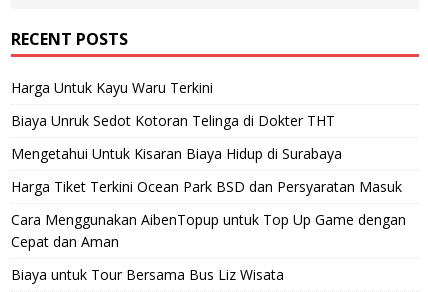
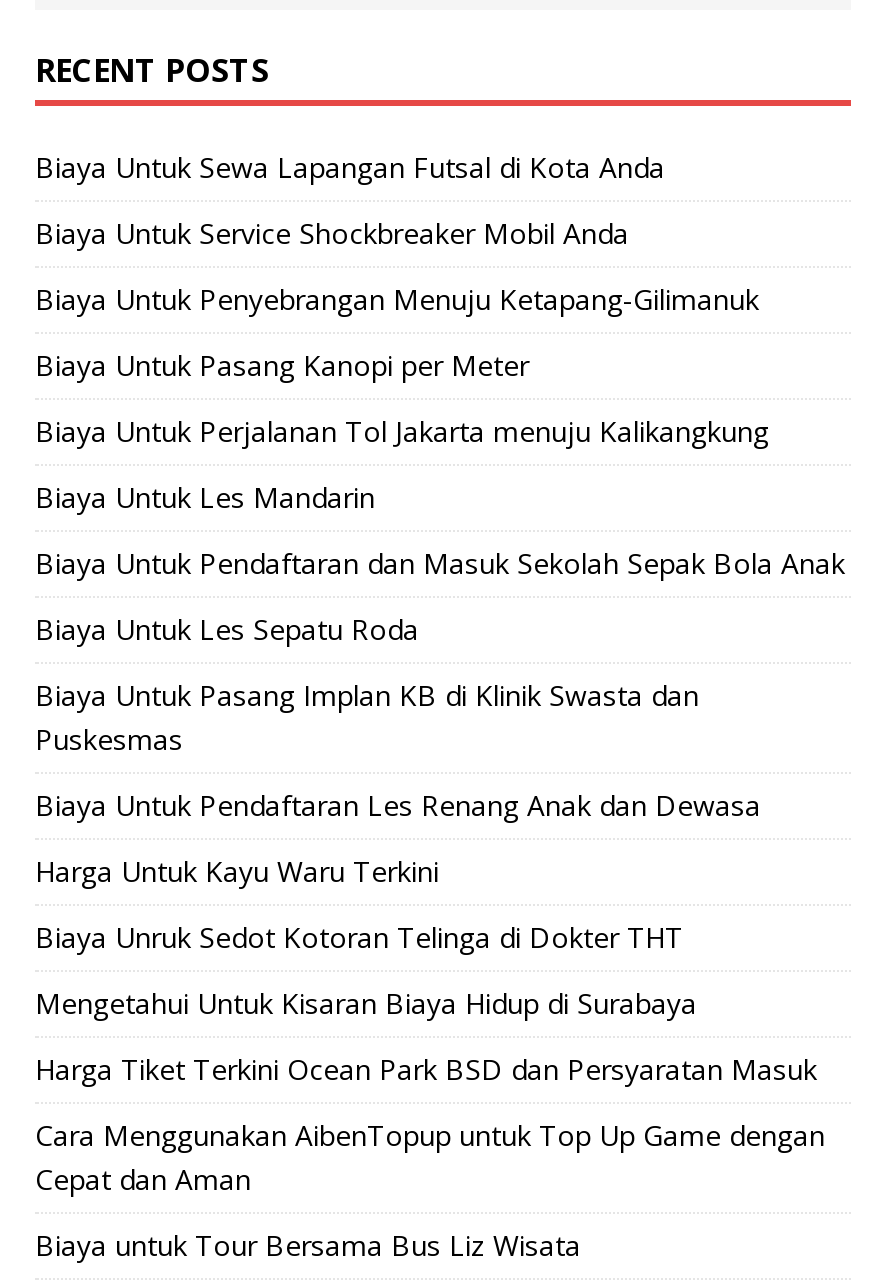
none -> [35,147,845,823] Biaya Untuk Sewa Lapangan Futsal di Kota Anda | Biaya Untuk Service Shockbreaker Mobil Anda | Biaya Untuk Penyebrangan Menuju Ketapang-Gilimanuk | Biaya Untuk Pasang Kanopi per Meter | Biaya Untuk Perjalanan Tol Jakarta menuju Kalikangkung | Biaya Untuk Les Mandarin | Biaya Untuk Pendaftaran dan Masuk Sekolah Sepak Bola Anak | Biaya Untuk Les Sepatu Roda | Biaya Untuk Pasang Implan KB di Klinik Swasta dan | Puskesmas | Biaya Untuk Pendaftaran Les Renang Anak dan Dewasa

